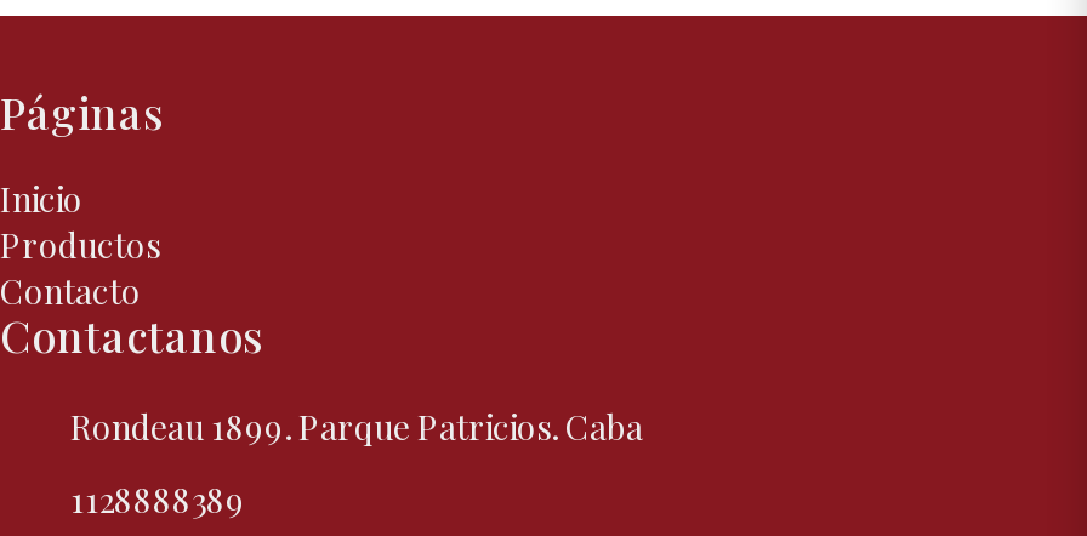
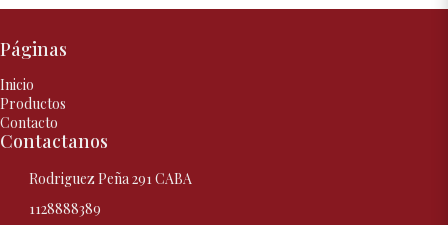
[70,405,643,451] Rondeau 1899. Parque Patricios. Caba -> [29,169,192,188] Rodriguez Peña 291 CABA

